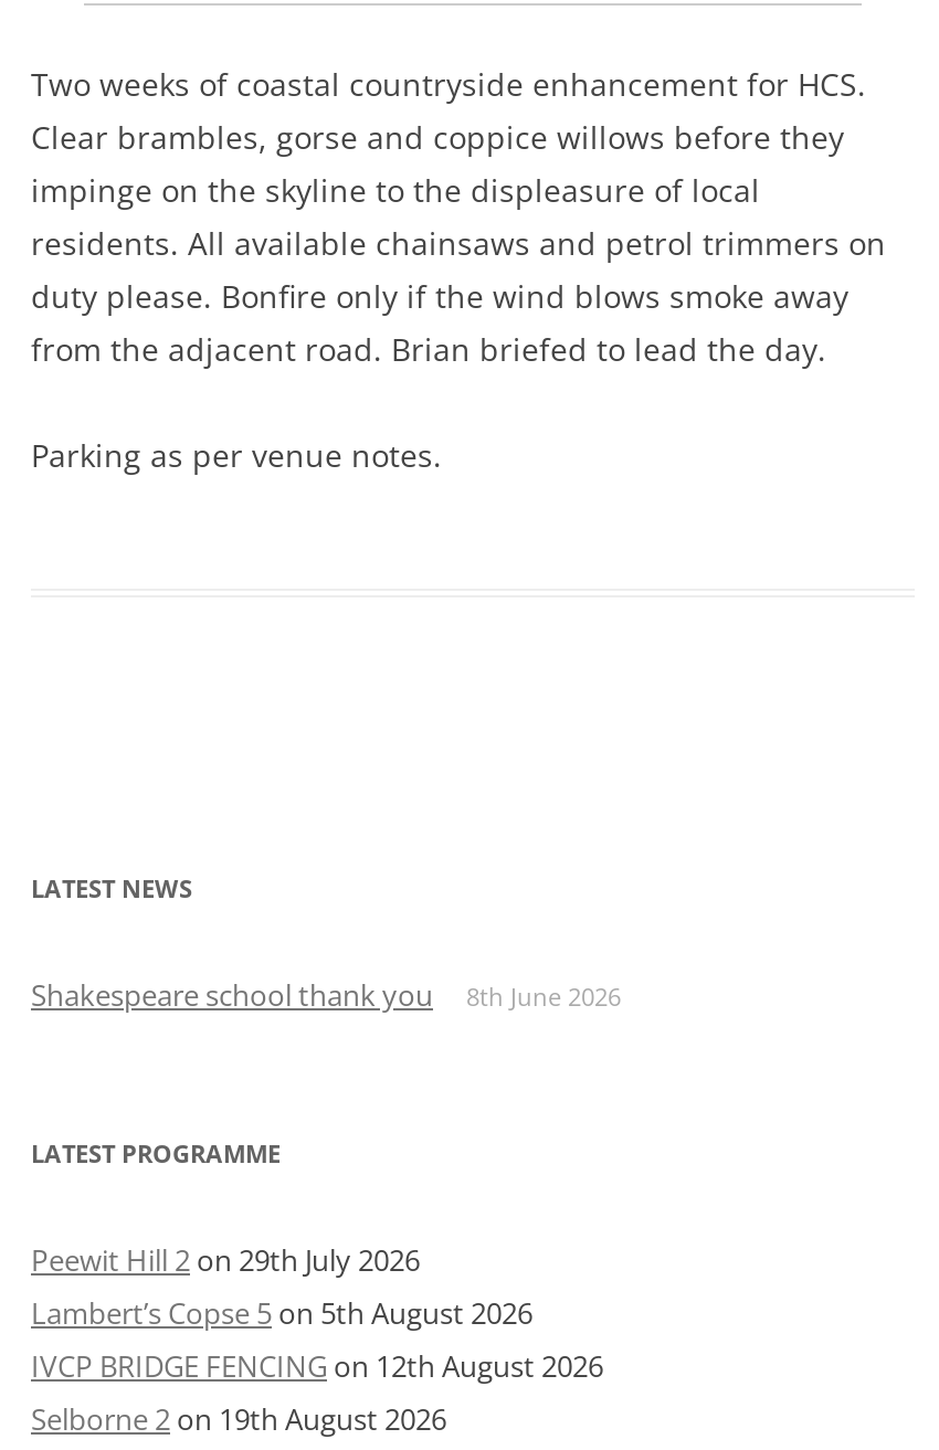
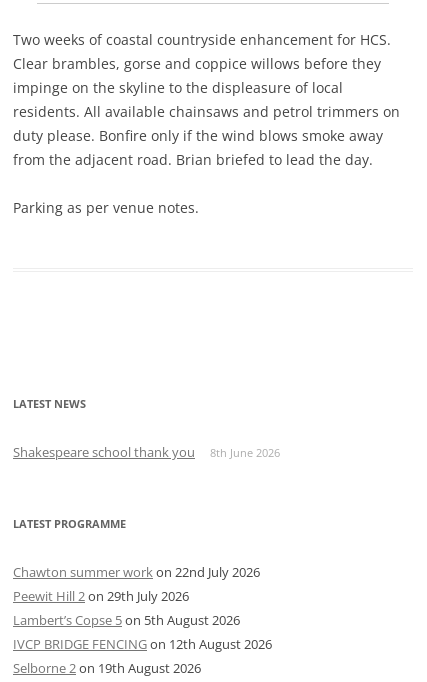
none -> [13,563,260,581] Chawton summer work on 22nd July 2026

